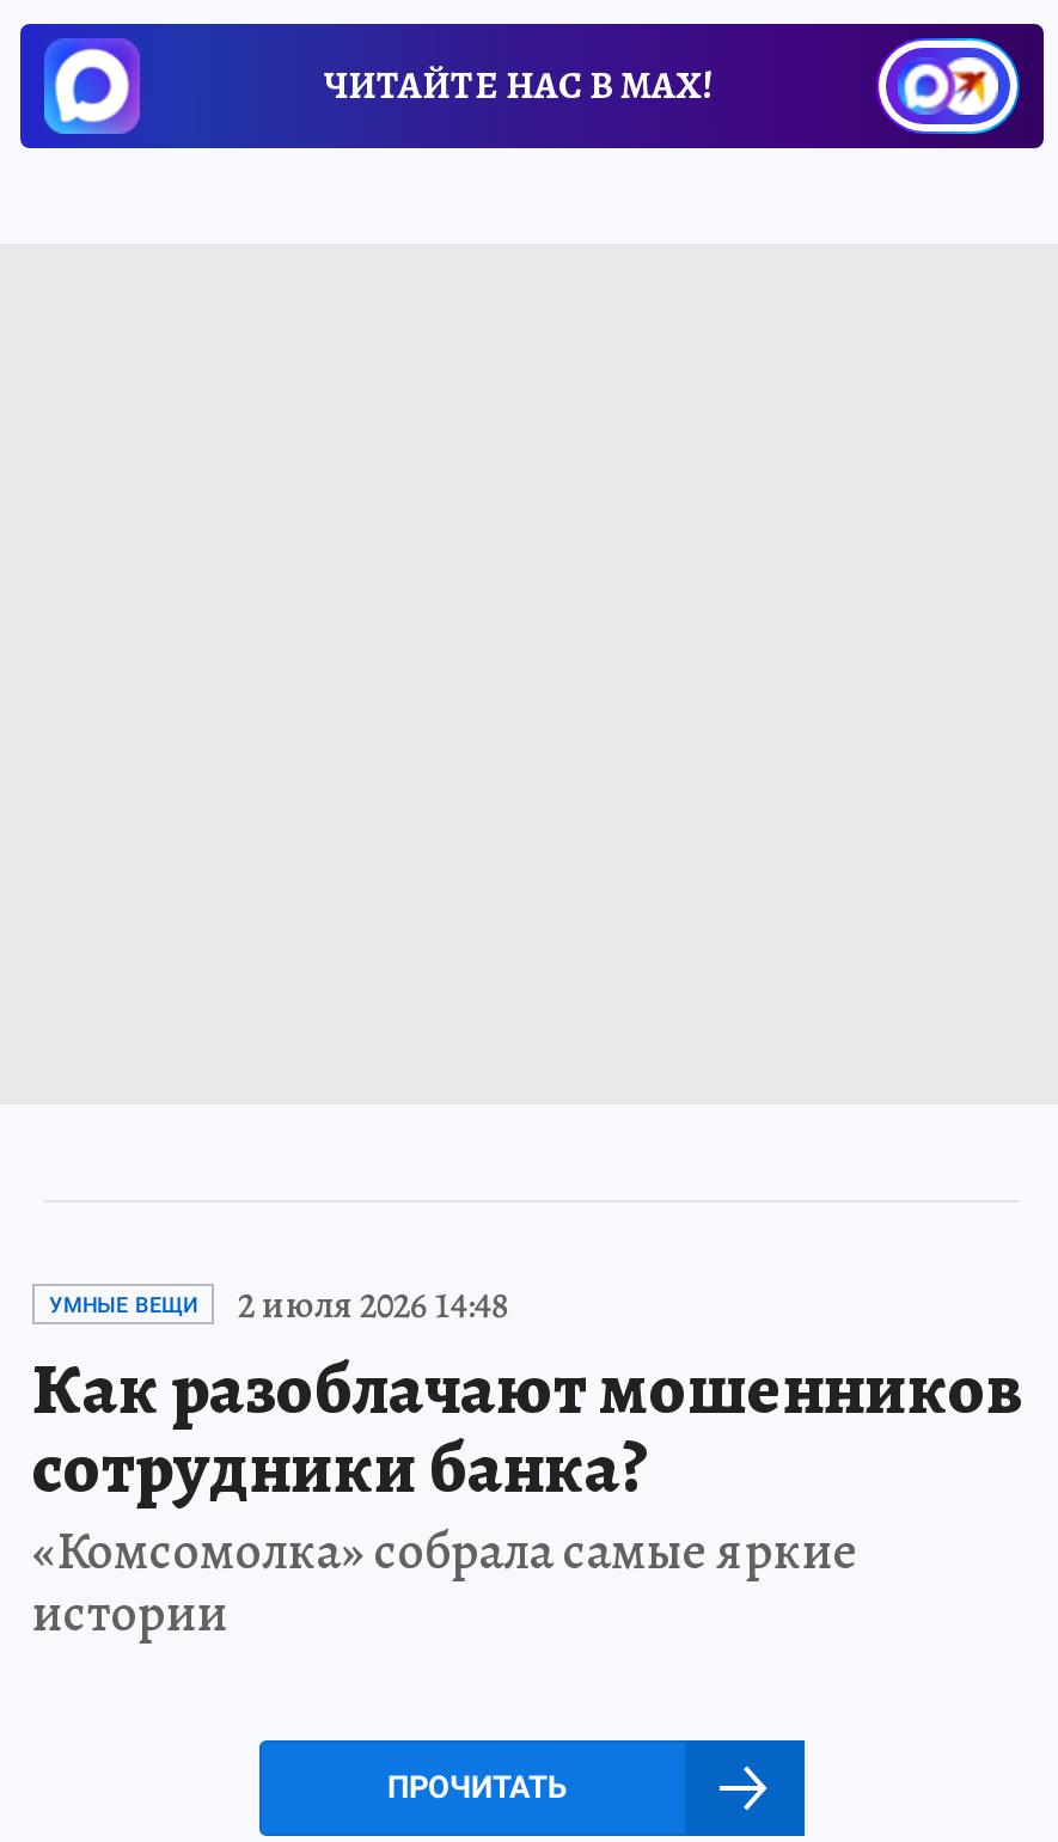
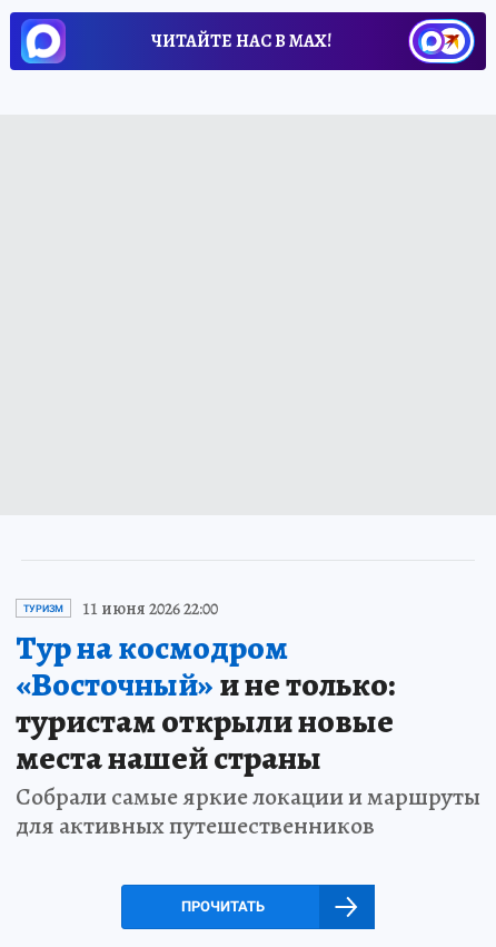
[32,1279,1025,1649] УМНЫЕ ВЕЩИ | 2 июля 2026 14:48 | Как разоблачают мошенников | сотрудники банка? | «Комсомолка» собрала самые яркие | истории -> [16,596,480,842] ТУРИЗМ | 11 июня 2026 22:00 | Тур на космодром | «Восточный»и не только: | туристам открыли новые | места нашей страны | Собрали самые яркие локации и маршруты | для активных путешественников

